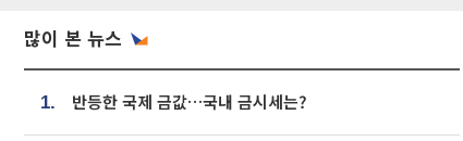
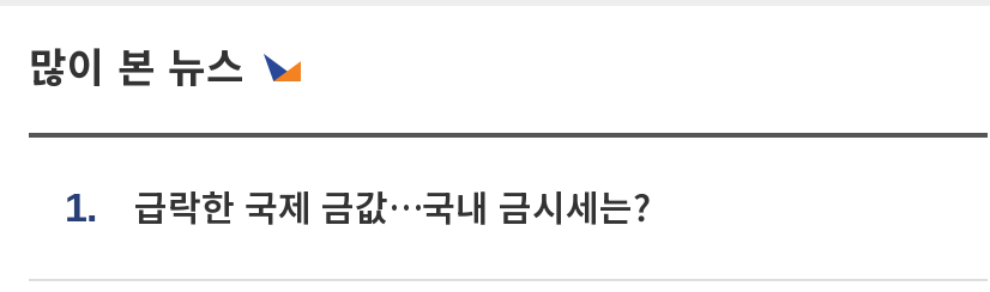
[72,90,307,113] 반등한 국제 금값…국내 금시세는? -> [134,181,652,231] 급락한 국제 금값…국내 금시세는?

